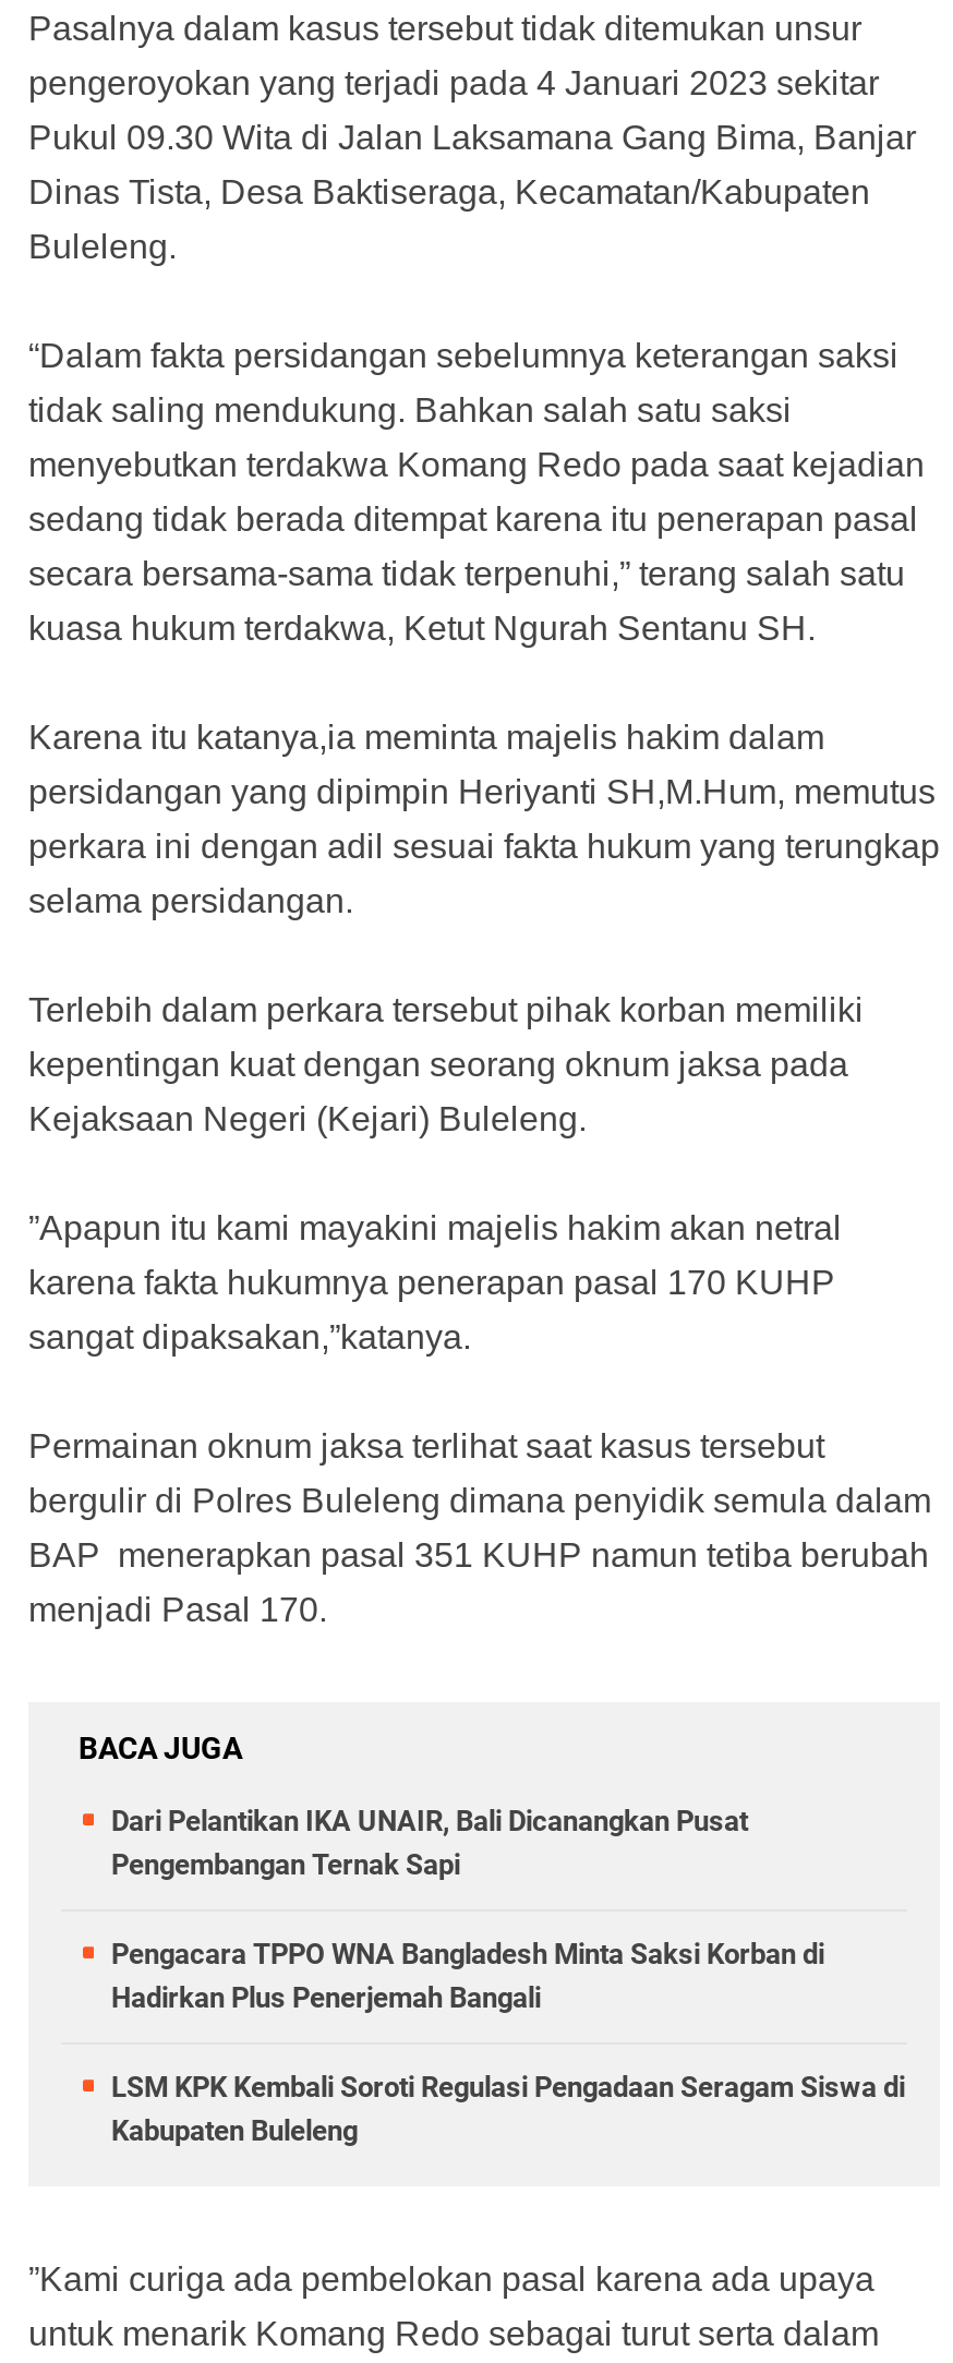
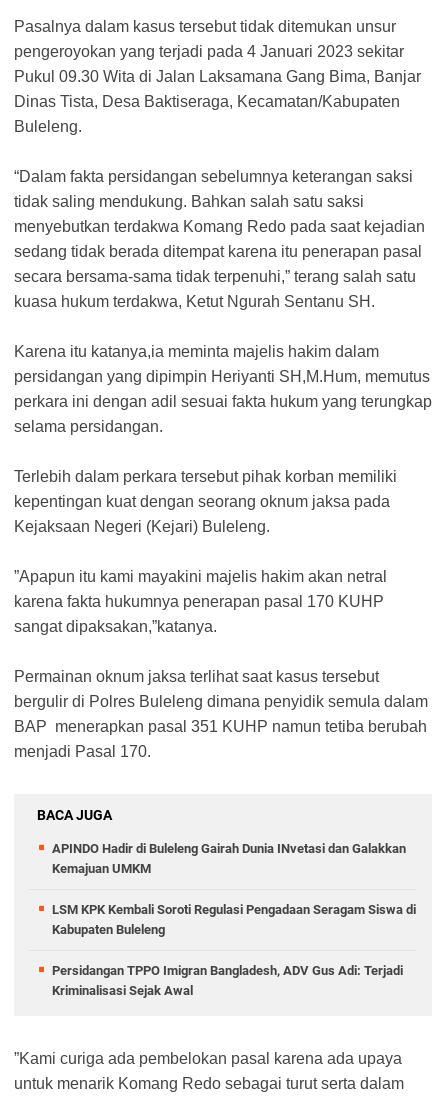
[111,1805,824,2015] Dari Pelantikan IKA UNAIR, Bali Dicanangkan Pusat | Pengembangan Ternak Sapi | Pengacara TPPO WNA Bangladesh Minta Saksi Korban di | Hadirkan Plus Penerjemah Bangali -> [52,841,406,876] APINDO Hadir di Buleleng Gairah Dunia INvetasi dan Galakkan | Kemajuan UMKM
moved [111,2071,905,2148] -> [52,902,416,937]: LSM KPK Kembali Soroti Regulasi Pengadaan Seragam Siswa di | Kabupaten Buleleng
none -> [52,963,403,998] Persidangan TPPO Imigran Bangladesh, ADV Gus Adi: Terjadi | Kriminalisasi Sejak Awal

